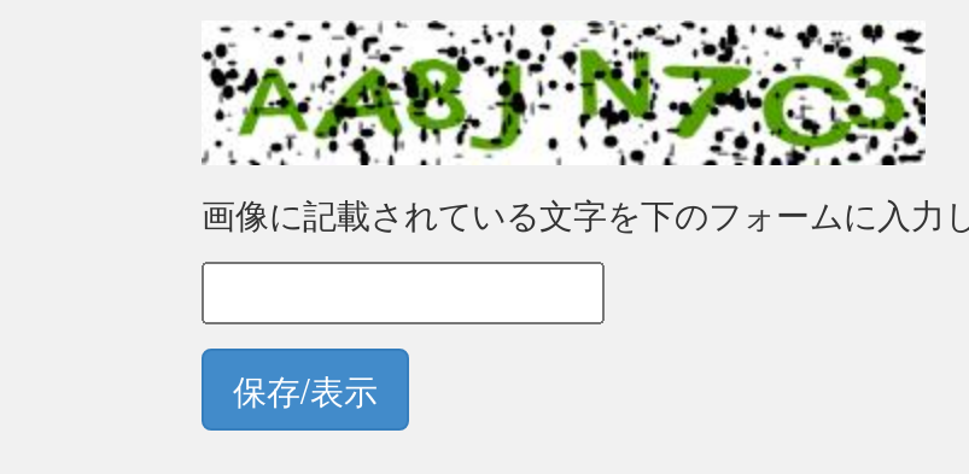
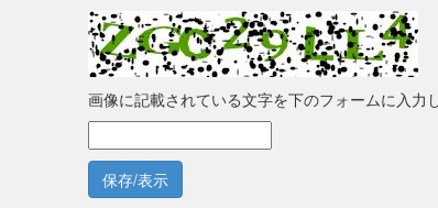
[202,18,928,168] [image] -> [87,10,419,78] [image]

